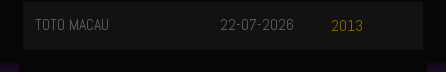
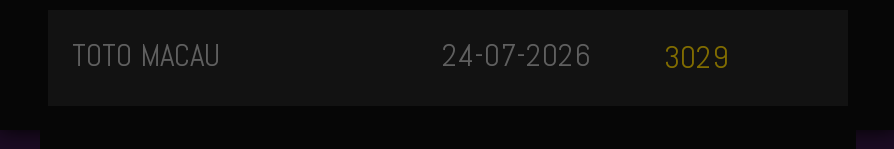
[220,15,294,35] 22-07-2026 -> [442,37,590,77] 24-07-2026
[331,16,363,36] 2013 -> [664,38,728,78] 3029

